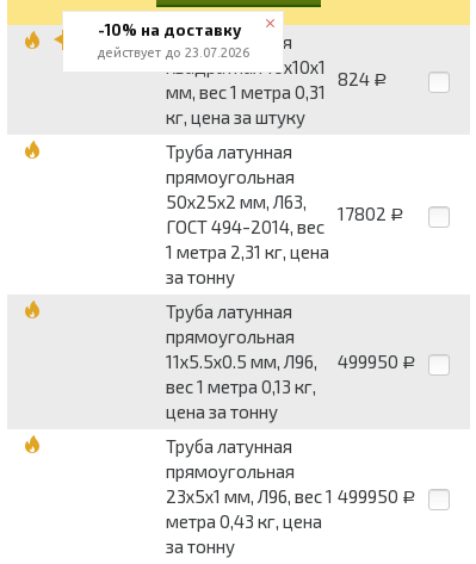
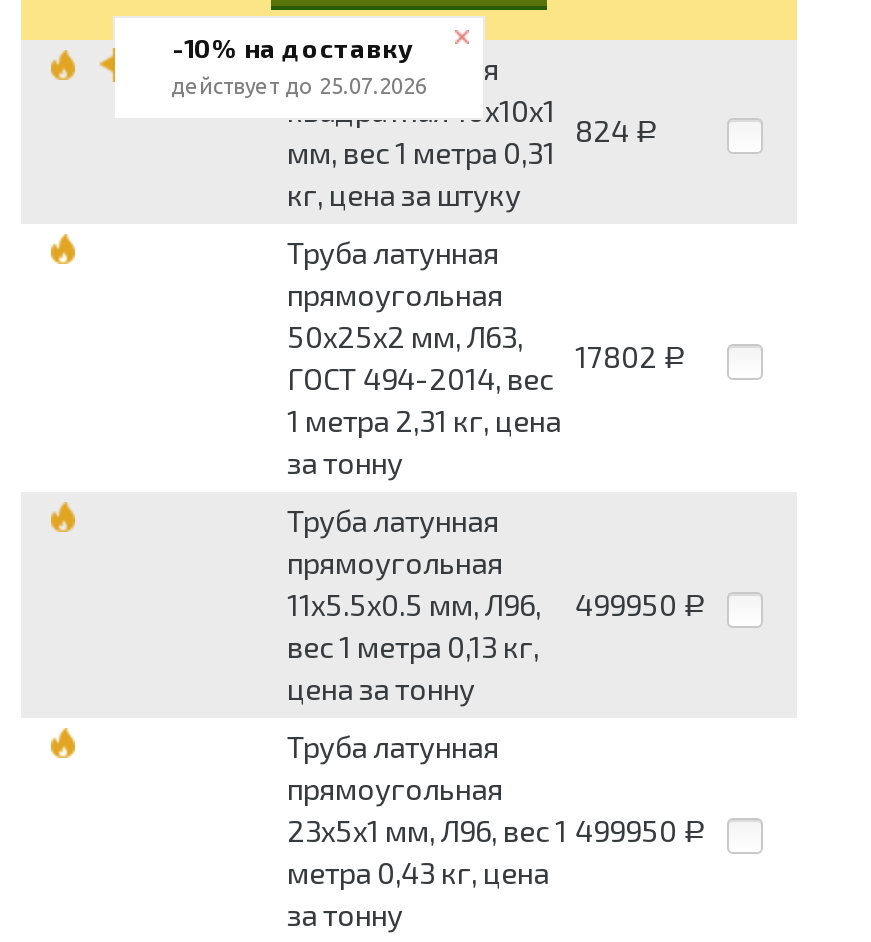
[97,45,249,60] действует до 23.07.2026 -> [171,74,427,98] действует до 25.07.2026

